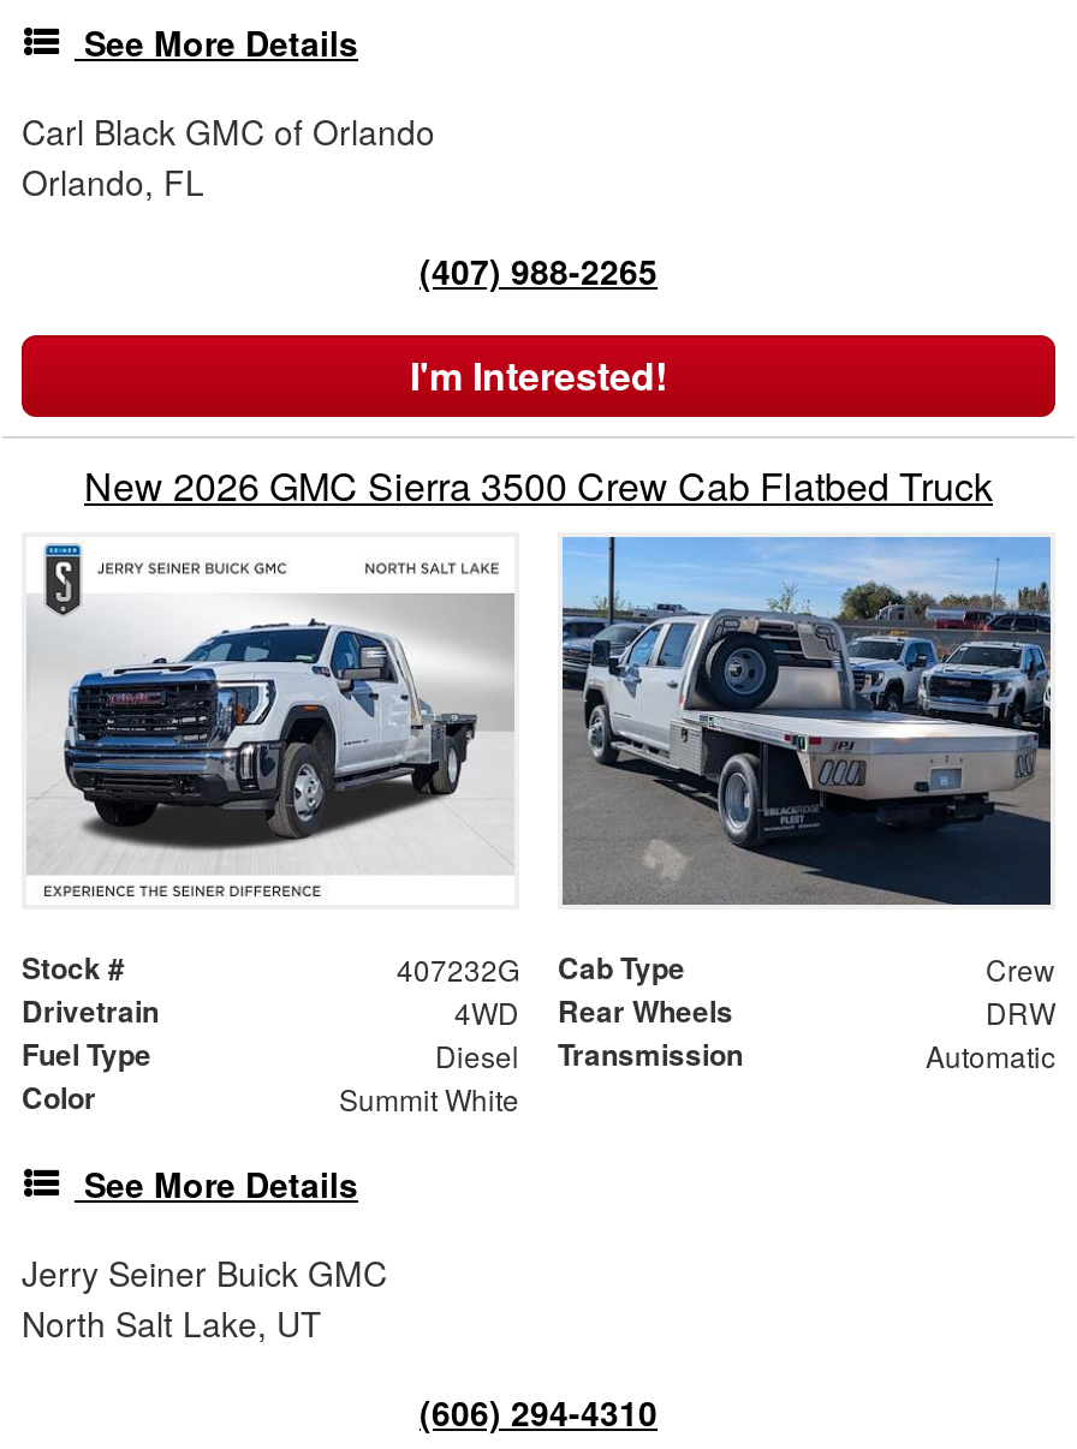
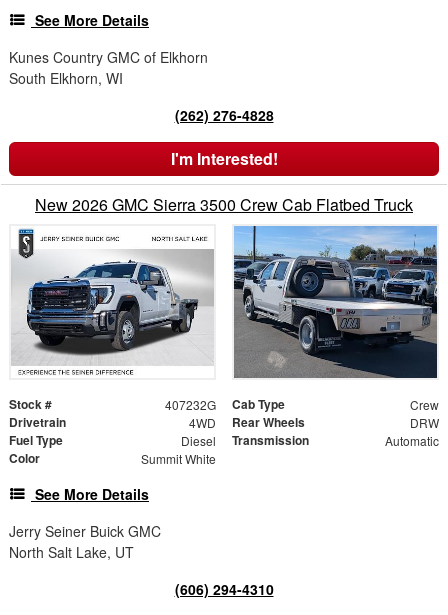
[22,108,435,206] Carl Black GMC of Orlando | Orlando, FL -> [9,47,208,88] Kunes Country GMC of Elkhorn | South Elkhorn, WI
[420,247,657,295] (407) 988-2265 -> [174,105,273,125] (262) 276-4828

